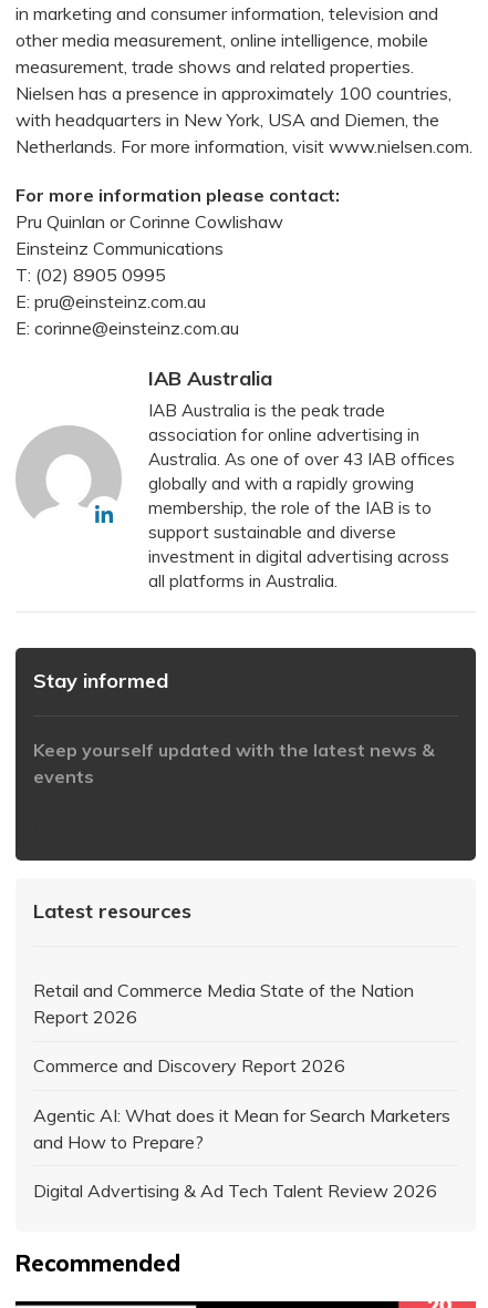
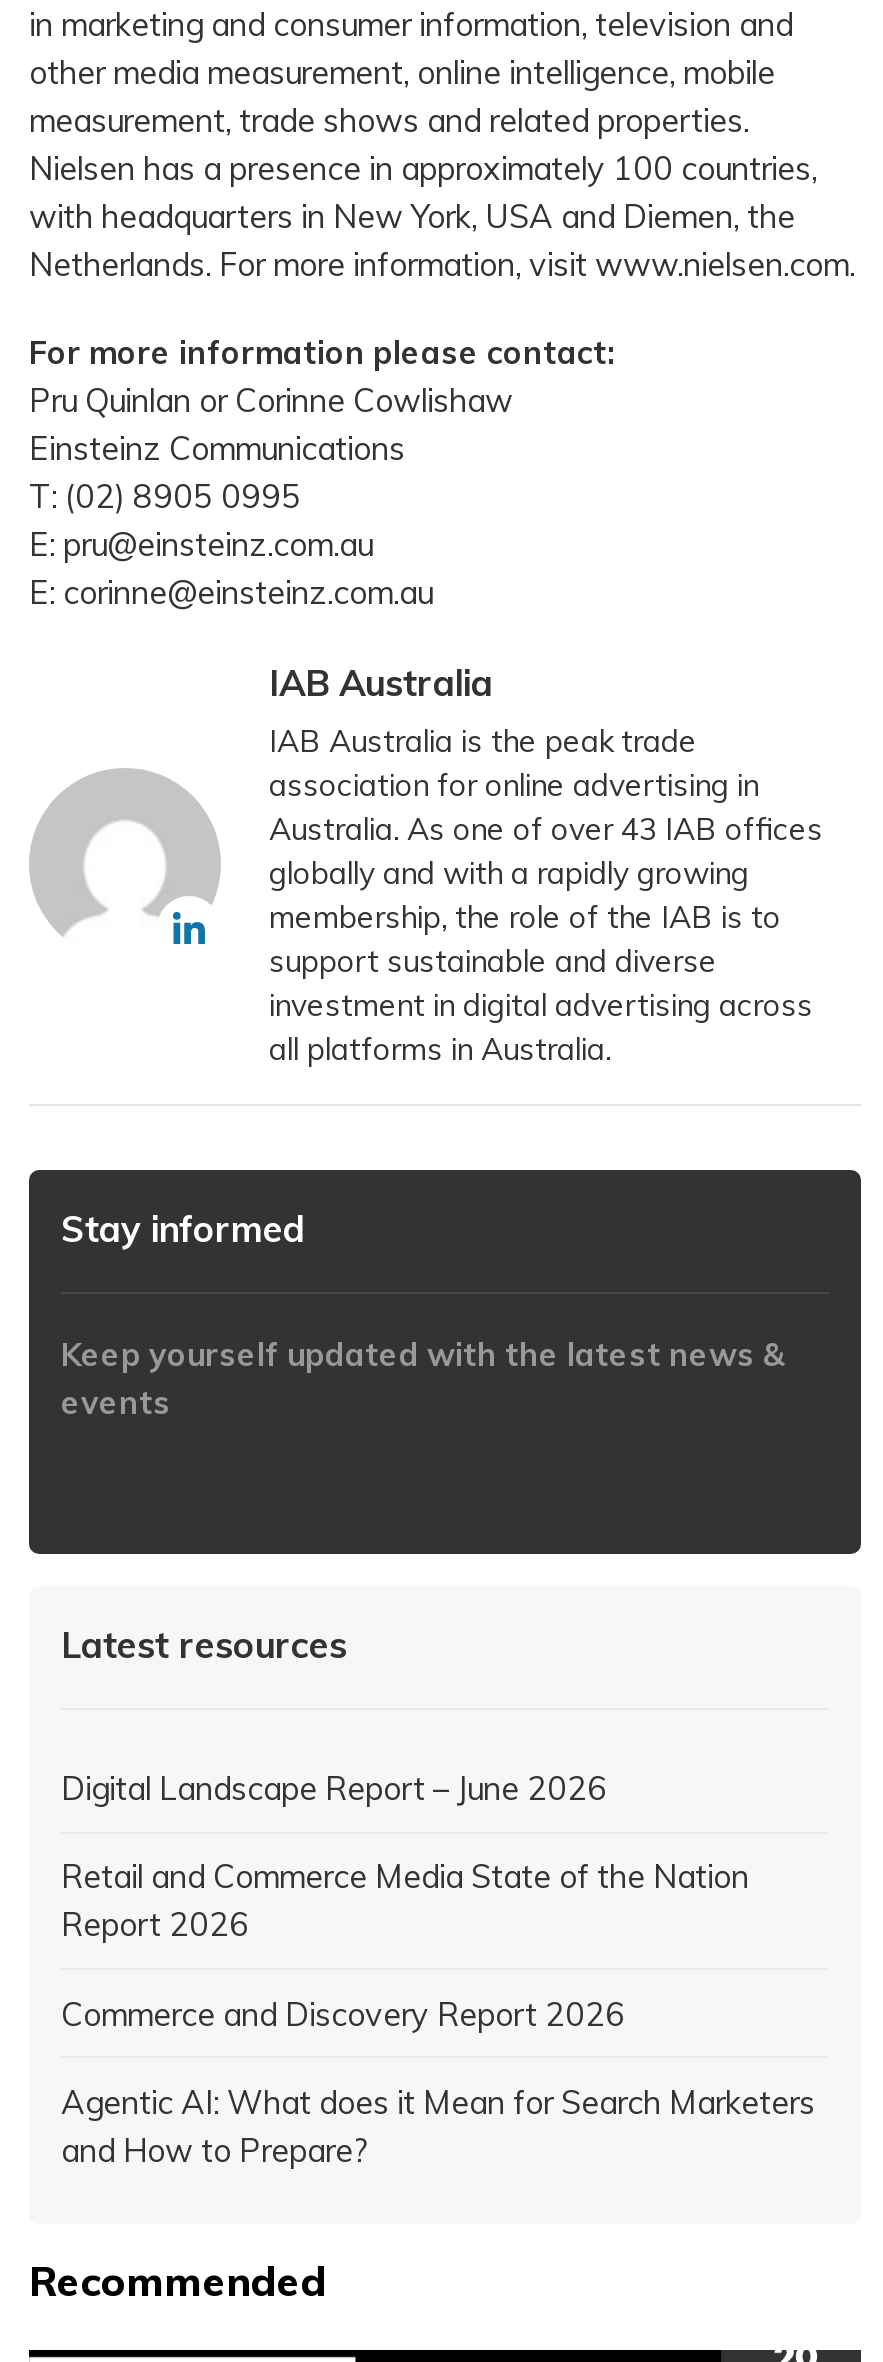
none -> [61,1769,607,1809] Digital Landscape Report – June 2026
moved [33,979,450,1153] -> [61,1857,815,2170]: Retail and Commerce Media State of the Nation | Report 2026 | Commerce and Discovery Report 2026 | Agentic AI: What does it Mean for Search Marketers | and How to Prepare?
[33,1179,437,1201] Digital Advertising & Ad Tech Talent Review 2026 -> none

